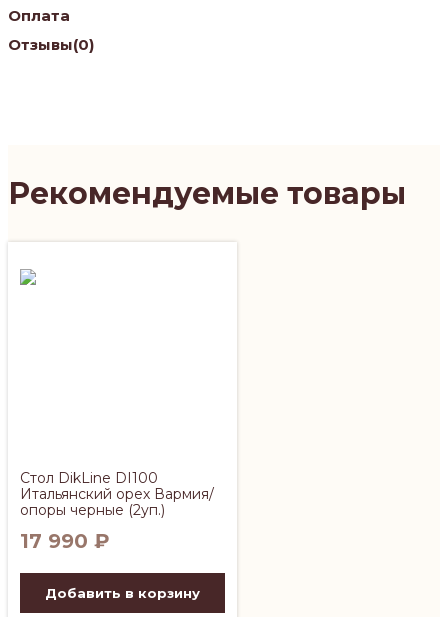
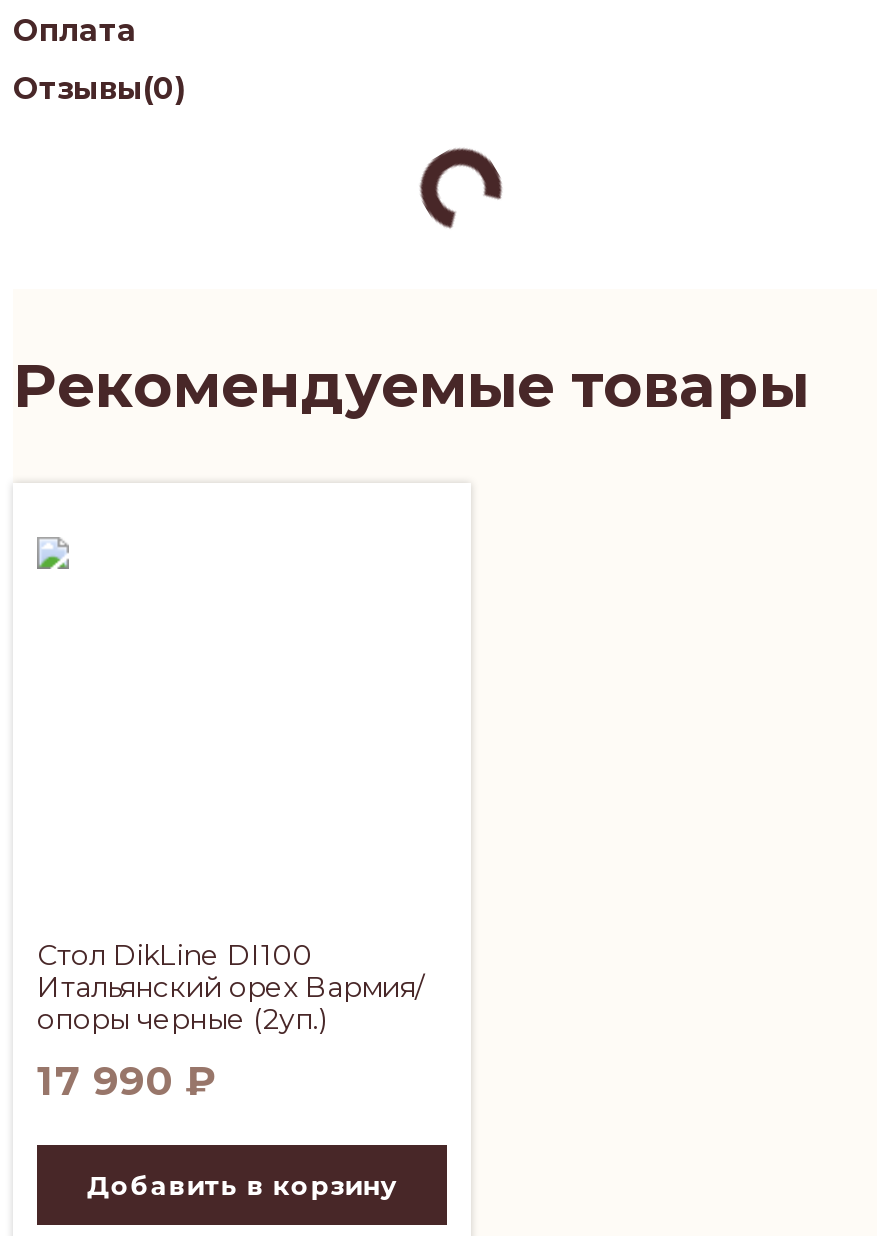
none -> [419,147,503,229] [image]

